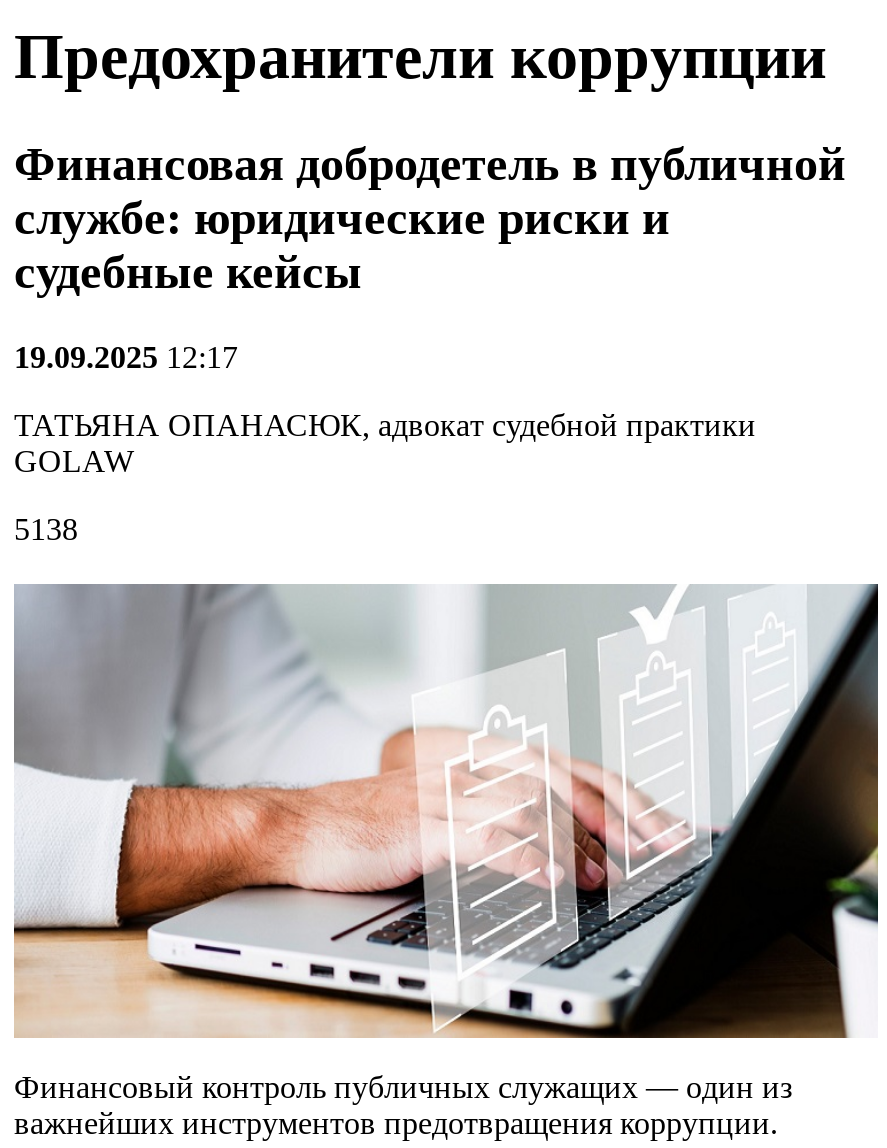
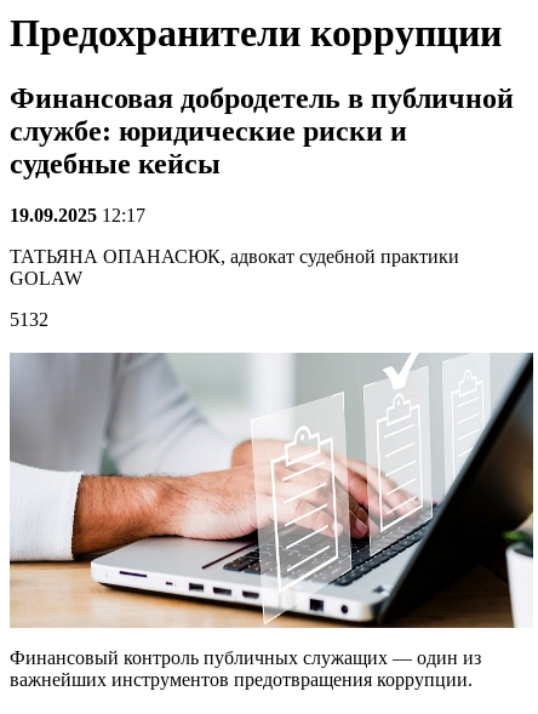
[14,511,78,545] 5138 -> [10,309,48,329] 5132

